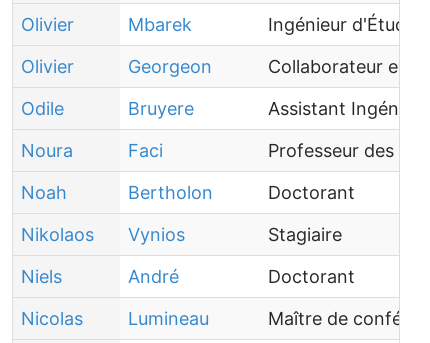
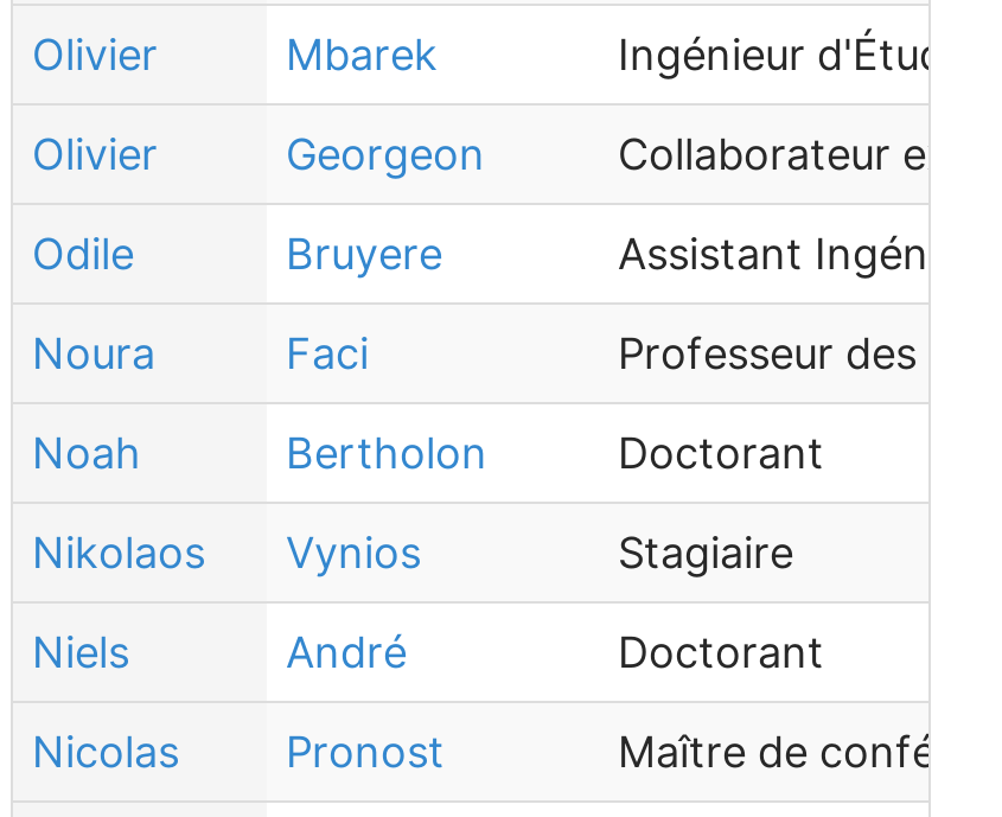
[128,308,209,329] Lumineau -> [286,727,445,777] Pronost

